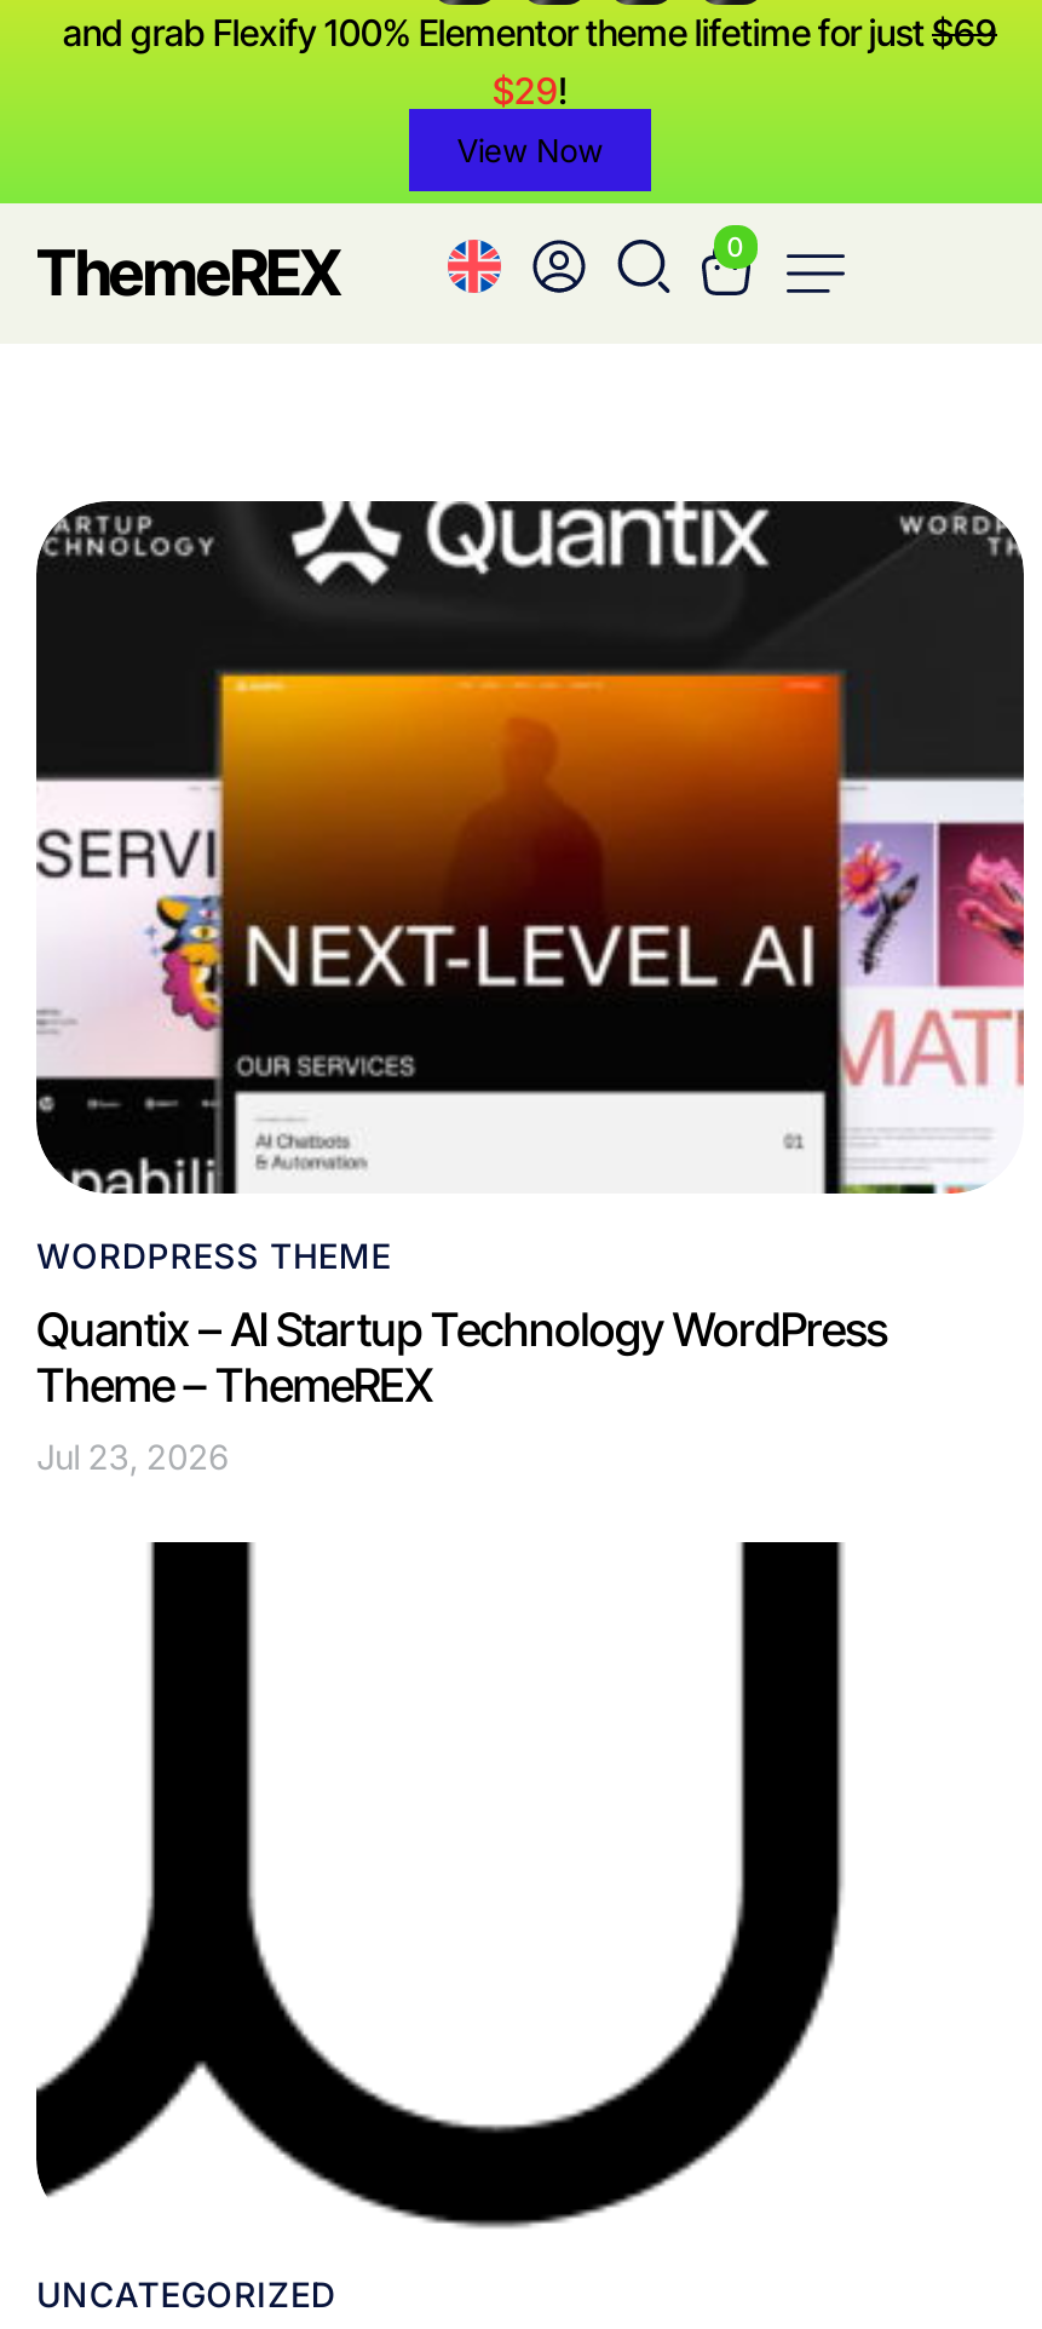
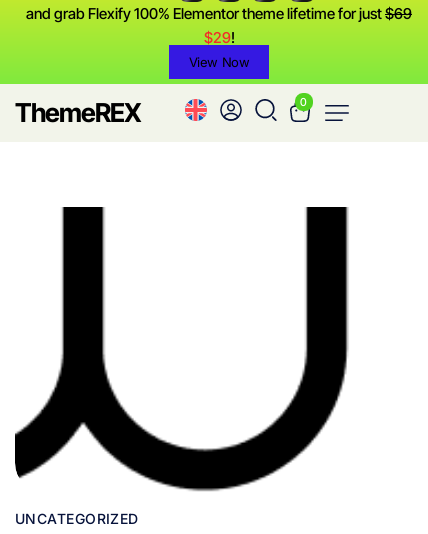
[34,499,1026,1476] [image] | WORDPRESS THEME | Quantix – AI Startup Technology WordPress | Theme – ThemeREX | Jul 23, 2026 -> none

